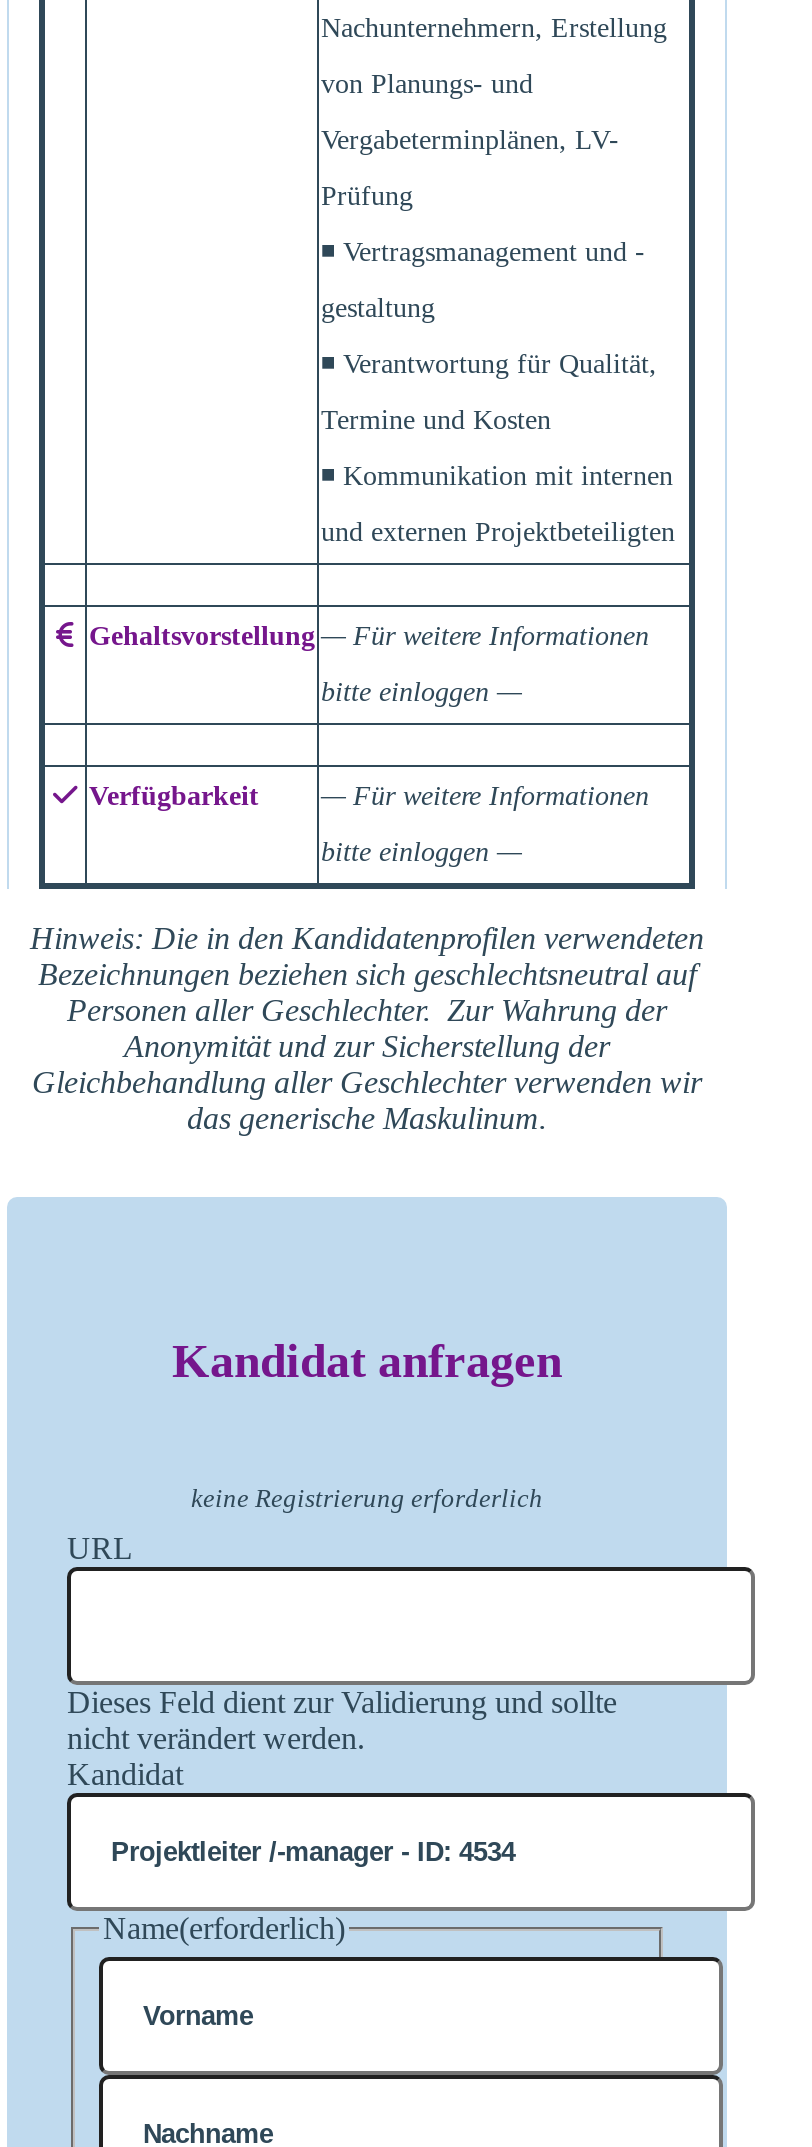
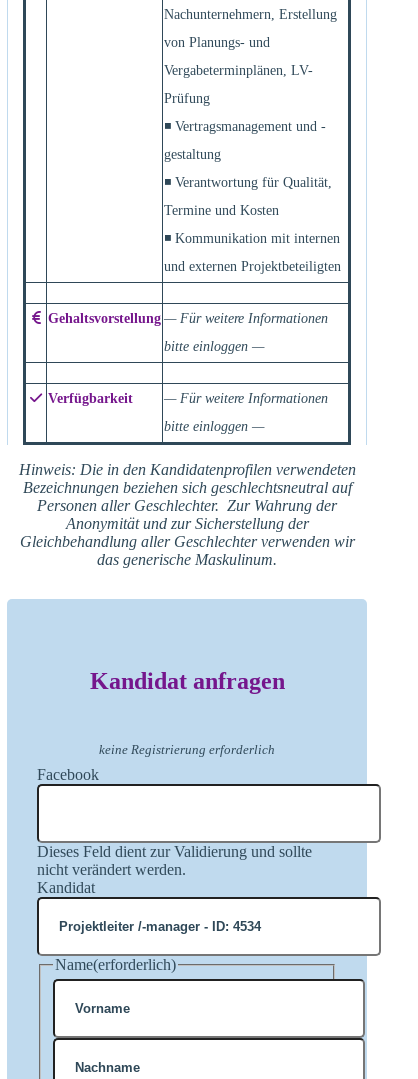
[67,1531,133,1565] URL -> [37,766,99,783] Facebook

